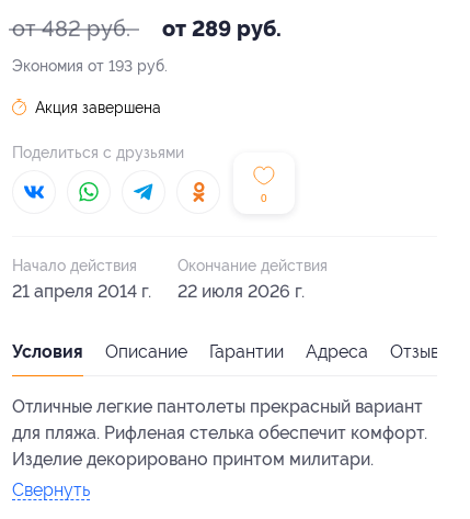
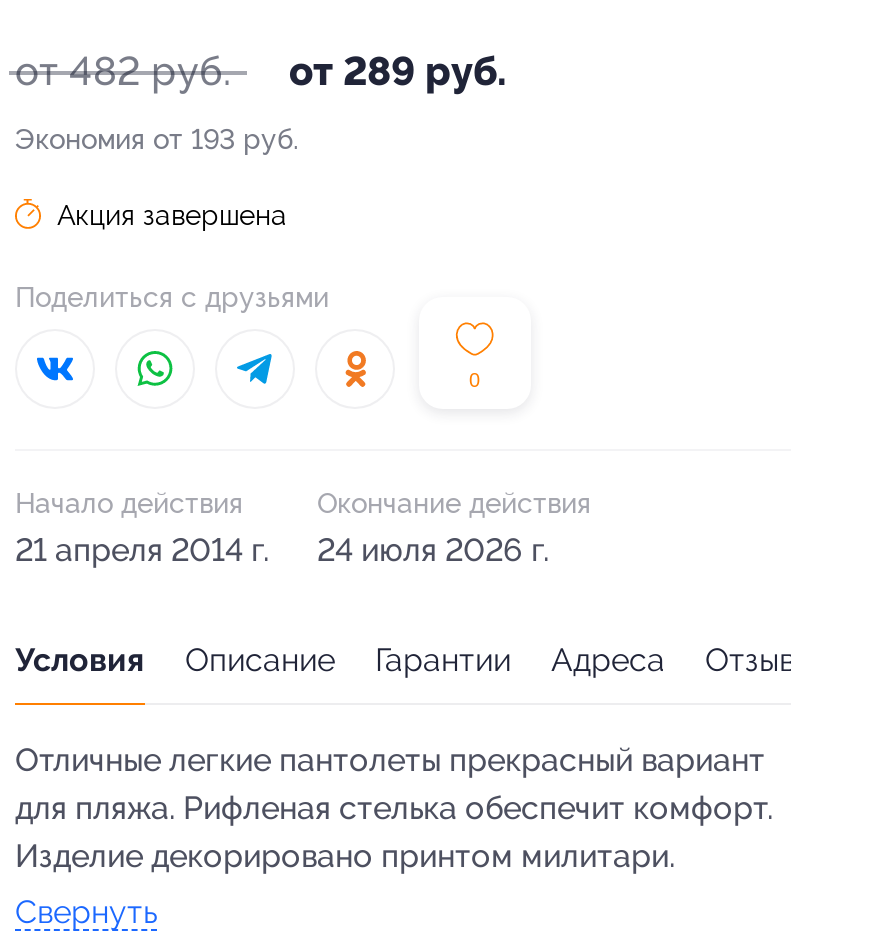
[12,280,305,301] 21 апреля 2014 г. 22 июля 2026 г. -> [15,530,549,568] 21 апреля 2014 г. 24 июля 2026 г.

